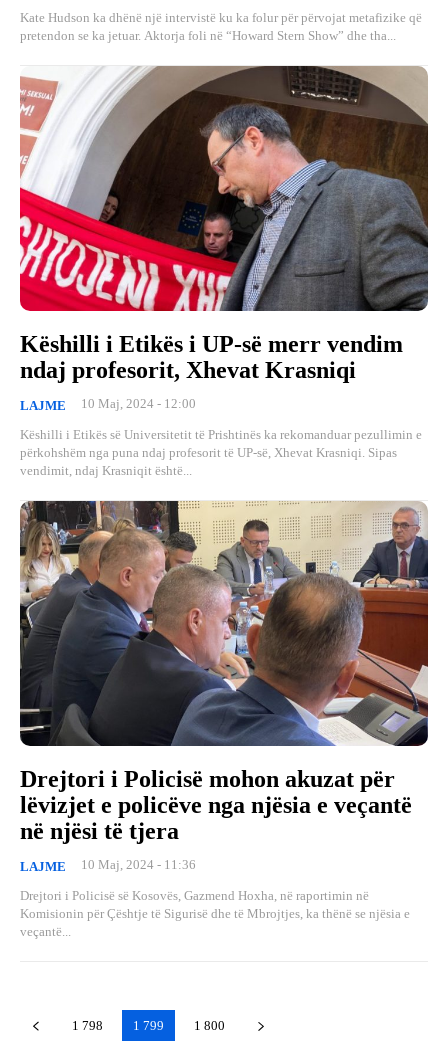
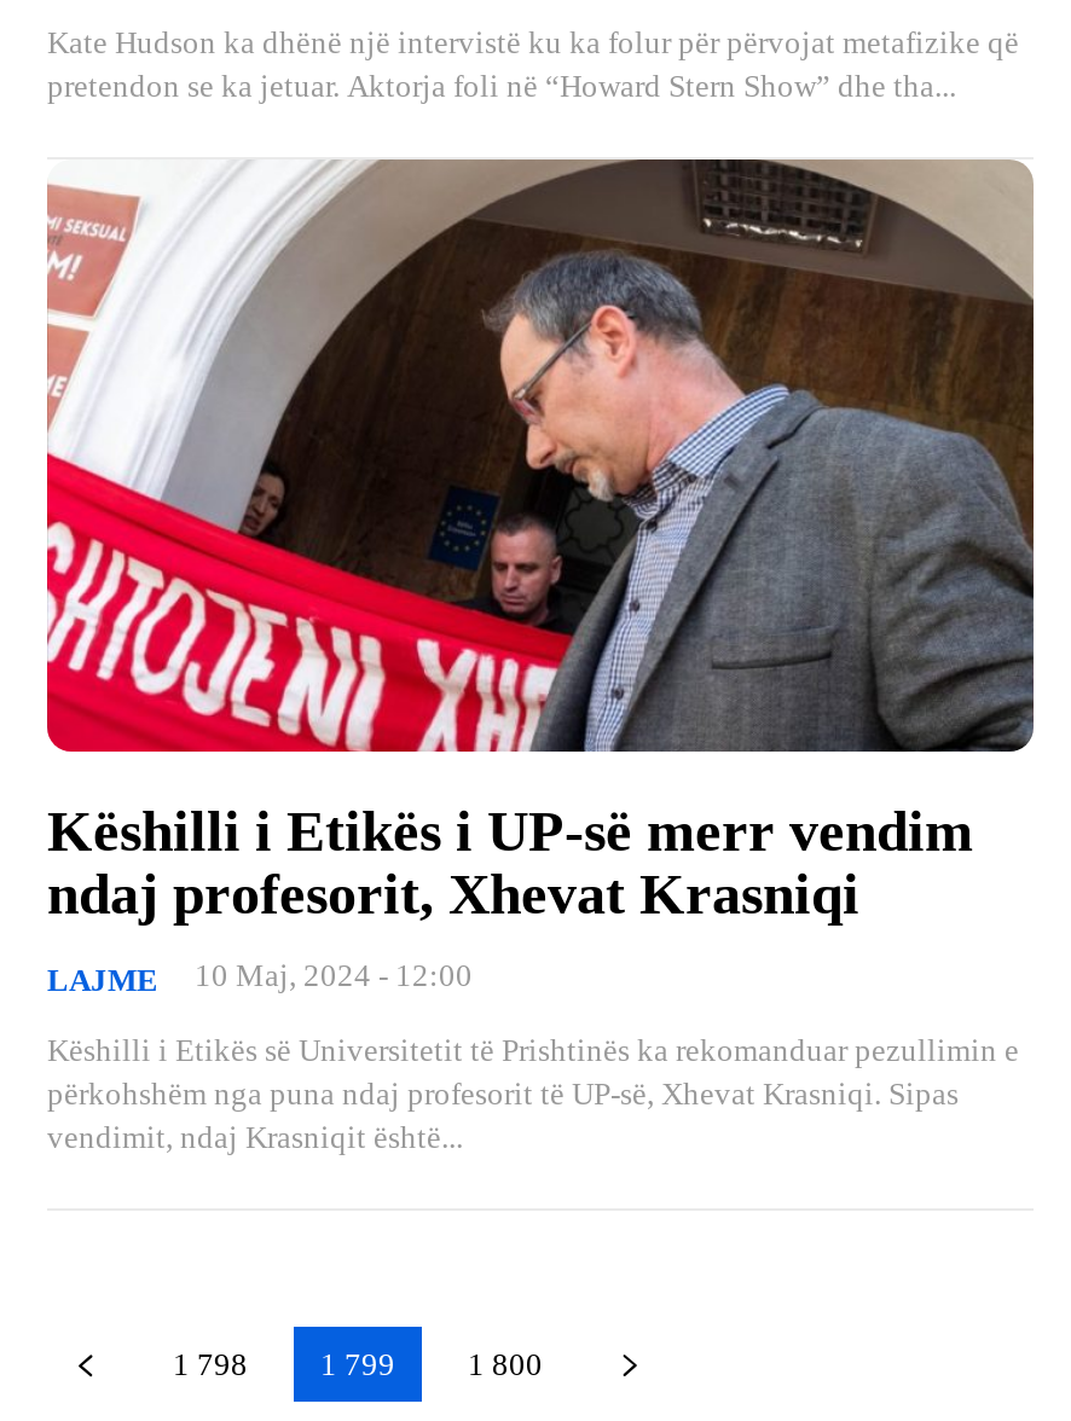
[19,500,428,939] [image] | Drejtori i Policisë mohon akuzat për | lëvizjet e policëve nga njësia e veçantë | në njësi të tjera | LAJME | 10 Maj, 2024 - 11:36 | Drejtori i Policisë së Kosovës, Gazmend Hoxha, në raportimin në | Komisionin për Çështje të Sigurisë dhe të Mbrojtjes, ka thënë se njësia e | veçantë... -> none

